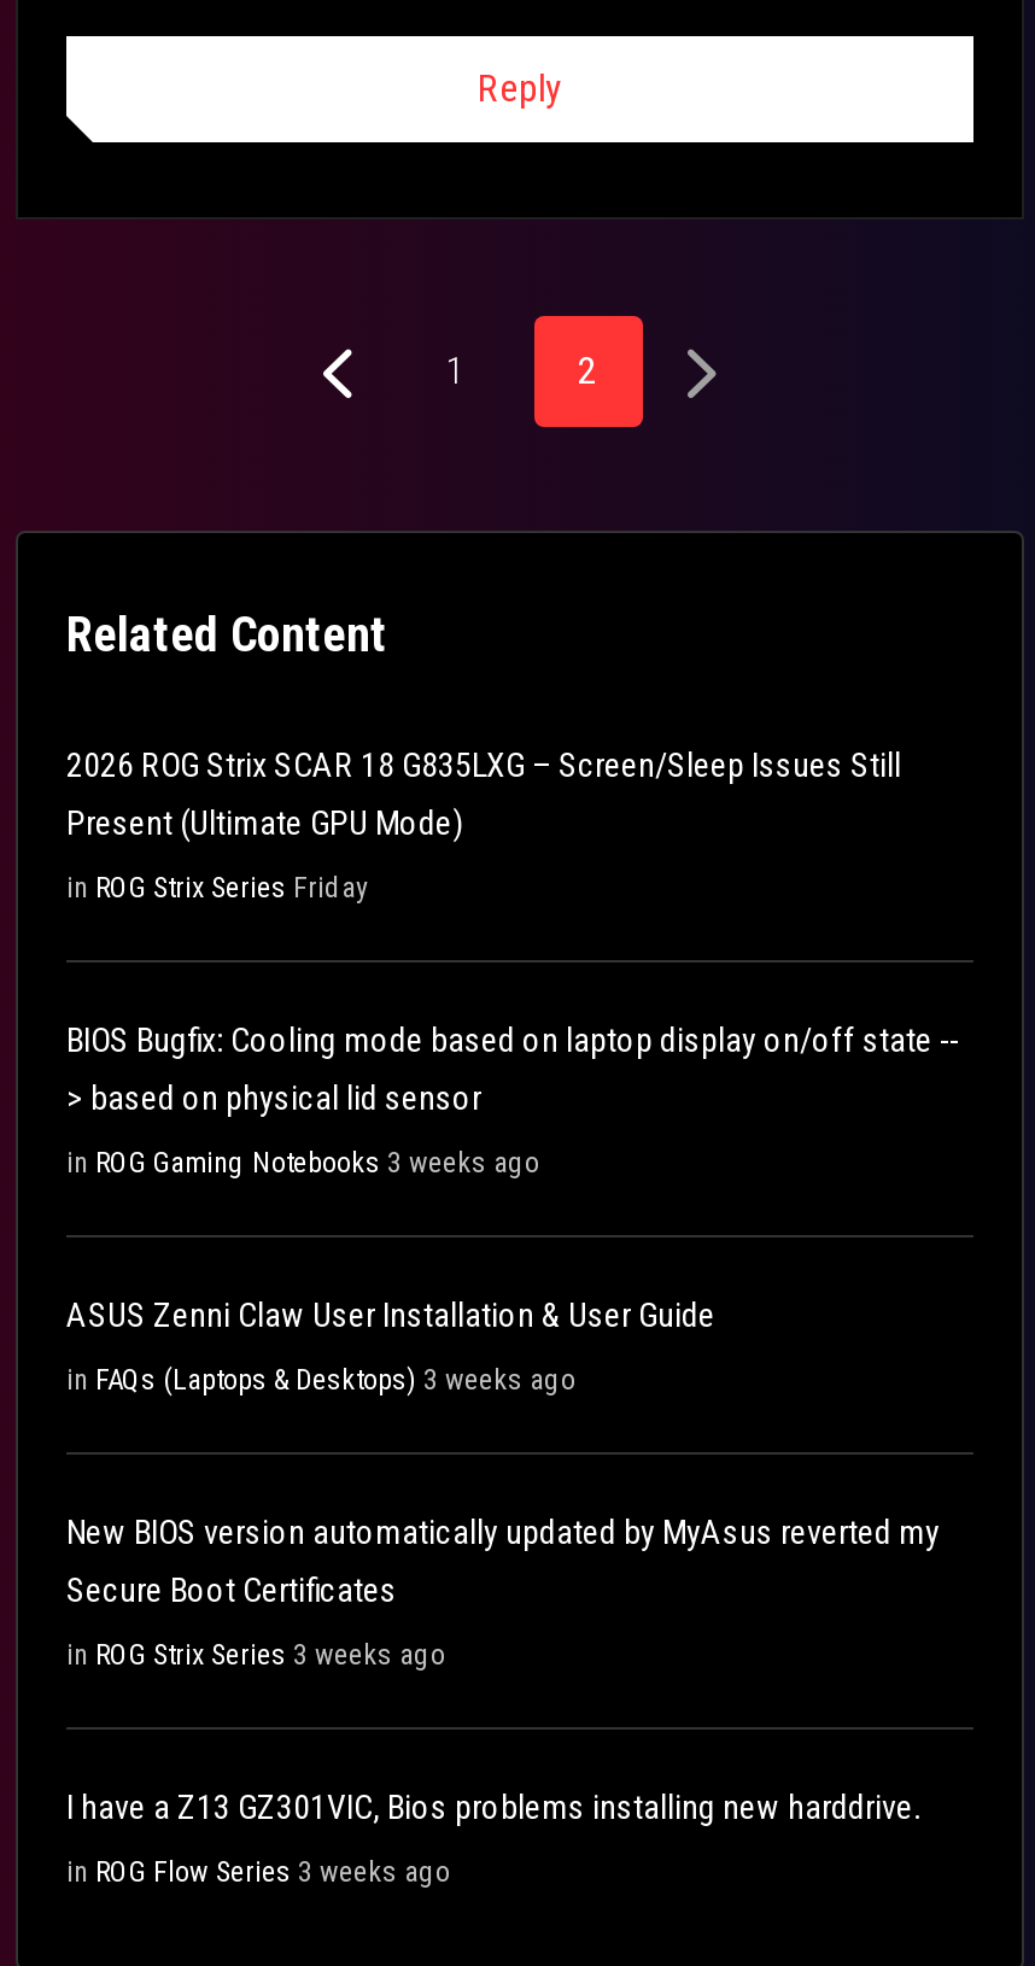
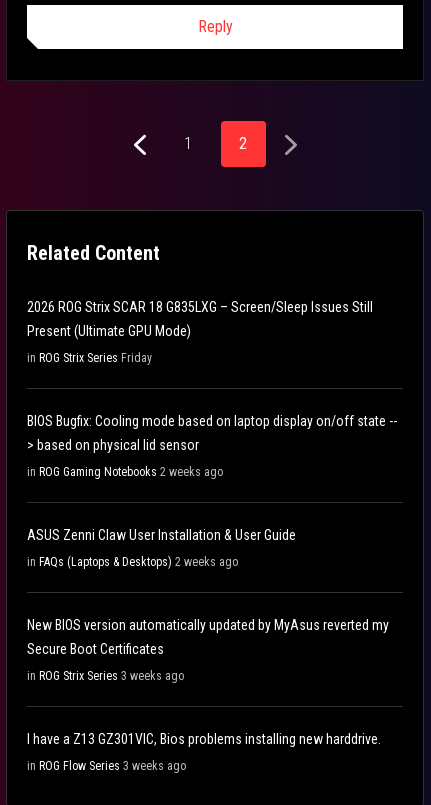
[66,1145,539,1179] in ROG Gaming Notebooks 3 weeks ago -> [27,465,223,479] in ROG Gaming Notebooks 2 weeks ago
[66,1362,575,1396] in FAQs (Laptops & Desktops) 3 weeks ago -> [27,555,238,569] in FAQs (Laptops & Desktops) 2 weeks ago

